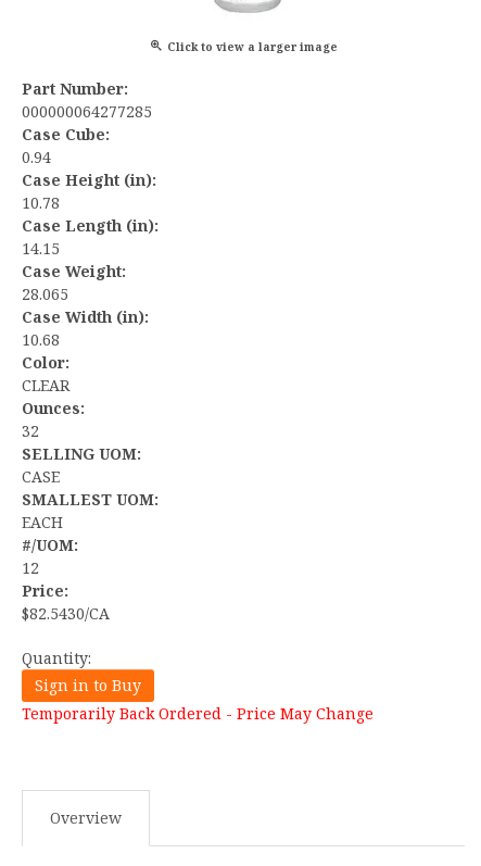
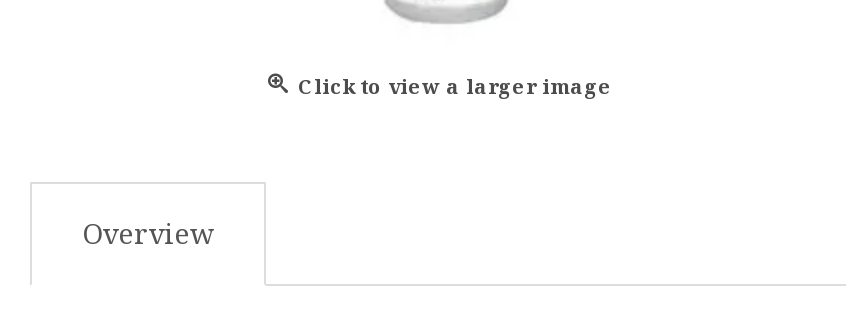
[22,78,374,724] Part Number: | 000000064277285 | Case Cube: | 0.94 | Case Height (in): | 10.78 | Case Length (in): | 14.15 | Case Weight: | 28.065 | Case Width (in): | 10.68 | Color: | CLEAR | Ounces: | 32 | SELLING UOM: | CASE | SMALLEST UOM: | EACH | #/UOM: | 12 | Price: | $82.5430/CA | Quantity: | Sign in to Buy | Temporarily Back Ordered - Price May Change -> none

